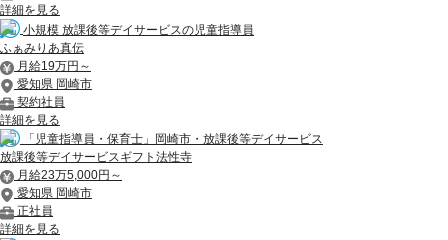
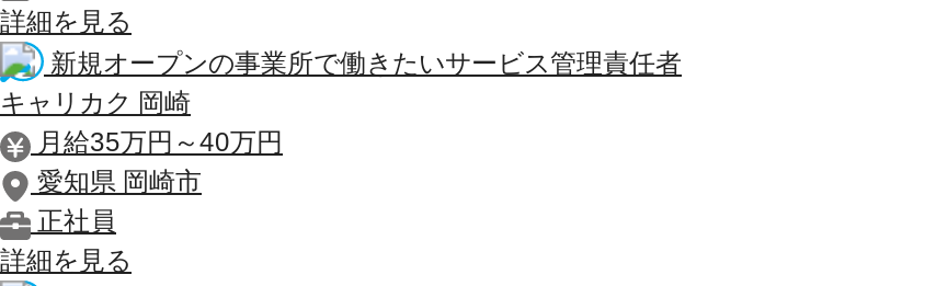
[0,22,323,182] 小規模 放課後等デイサービスの児童指導員 | ふぁみりあ真伝 | 月給19万円～ | 愛知県 岡崎市 | 契約社員 | 詳細を見る | 「児童指導員・保育士」岡崎市・放課後等デイサービス | 放課後等デイサービスギフト法性寺 | 月給23万5,000円～ -> [0,49,682,159] 新規オープンの事業所で働きたいサービス管理責任者 | キャリカク 岡崎 | 月給35万円～40万円

